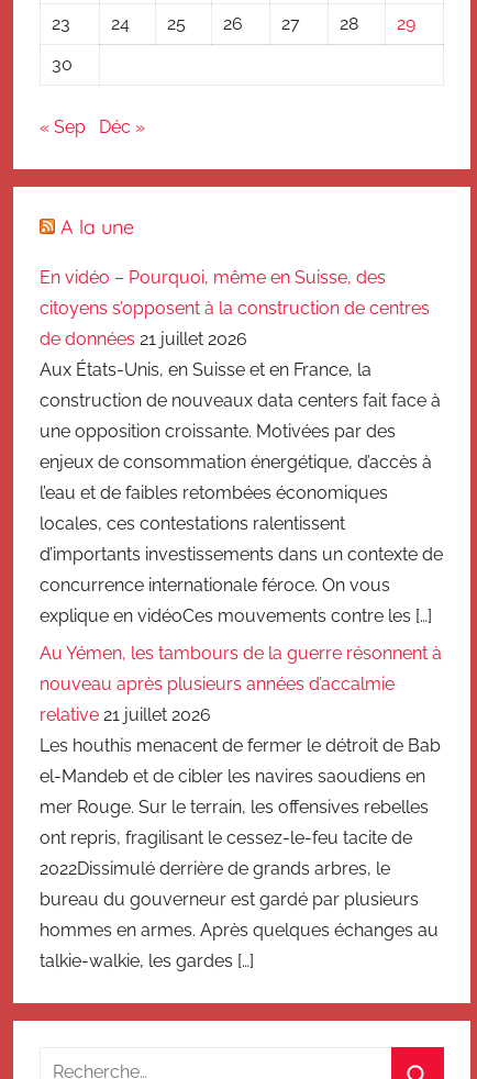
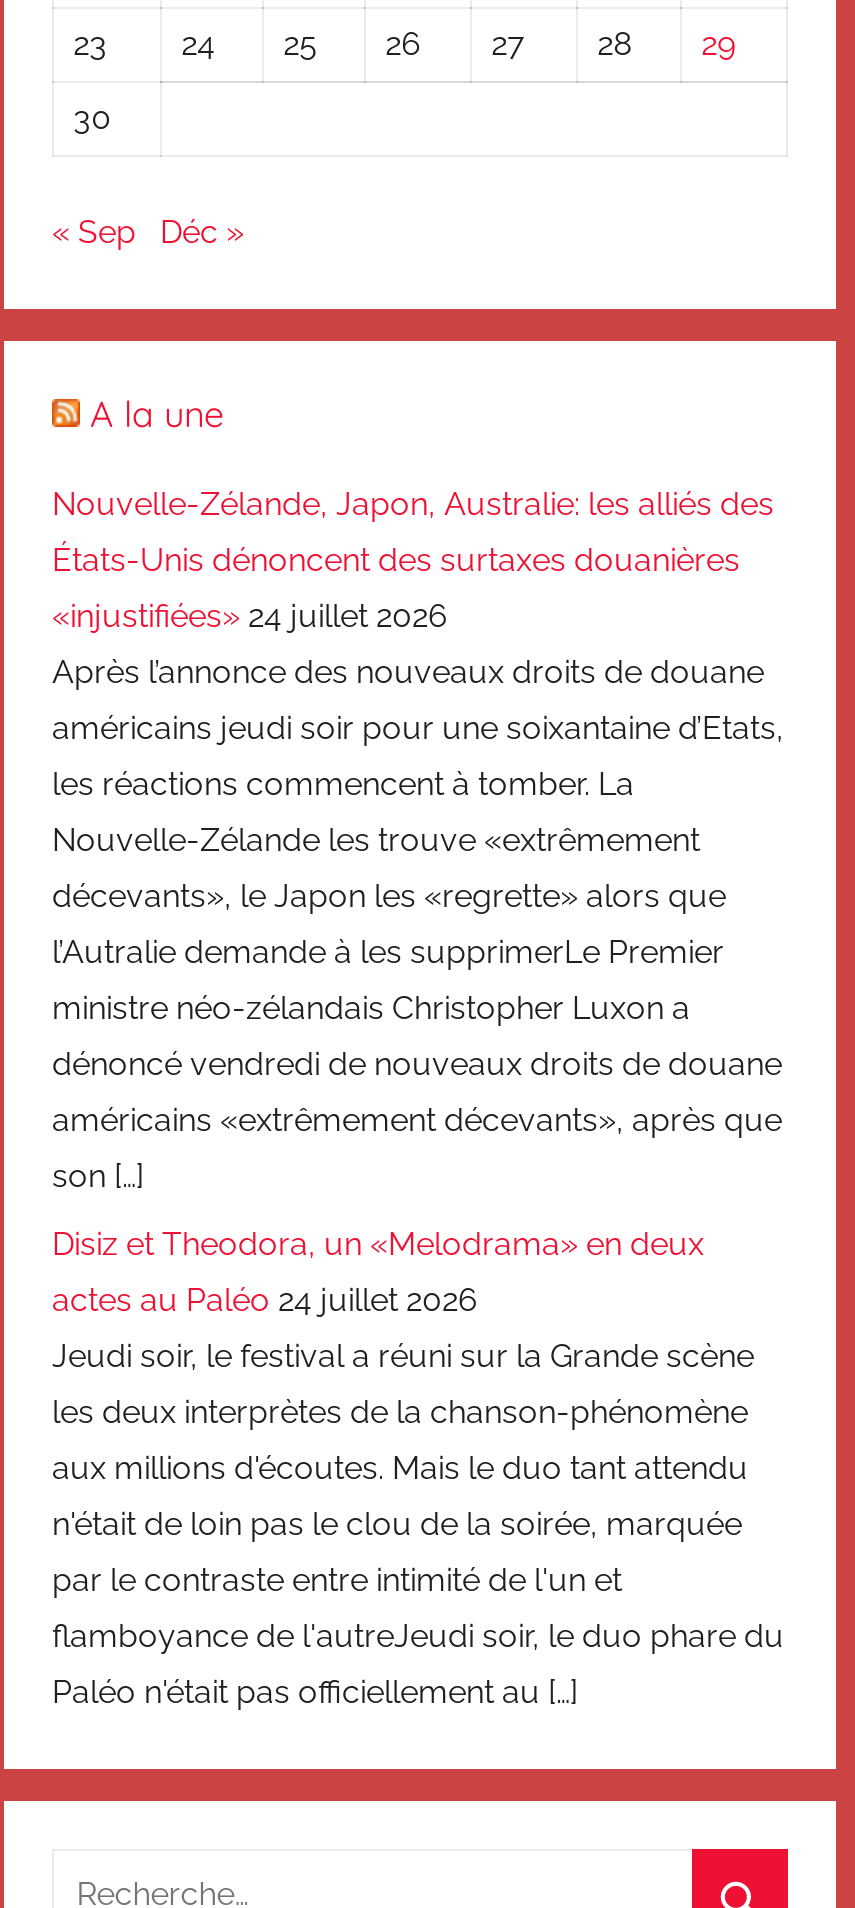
[40,267,443,971] En vidéo – Pourquoi, même en Suisse, des | citoyens s’opposent à la construction de centres | de données 21 juillet 2026 | Aux États-Unis, en Suisse et en France, la | construction de nouveaux data centers fait face à | une opposition croissante. Motivées par des | enjeux de consommation énergétique, d’accès à | l’eau et de faibles retombées économiques | locales, ces contestations ralentissent | d’importants investissements dans un contexte de | concurrence internationale féroce. On vous | explique en vidéoCes mouvements contre les […] | Au Yémen, les tambours de la guerre résonnent à | nouveau après plusieurs années d’accalmie | relative 21 juillet 2026 | Les houthis menacent de fermer le détroit de Bab | el-Mandeb et de cibler les navires saoudiens en | mer Rouge. Sur le terrain, les offensives rebelles | ont repris, fragilisant le cessez-le-feu tacite de | 2022Dissimulé derrière de grands arbres, le | bureau du gouverneur est gardé par plusieurs | hommes en armes. Après quelques échanges au | talkie-walkie, les gardes […] -> [52,485,784,1712] Nouvelle-Zélande, Japon, Australie: les alliés des | États-Unis dénoncent des surtaxes douanières | «injustifiées» 24 juillet 2026 | Après l’annonce des nouveaux droits de douane | américains jeudi soir pour une soixantaine d’Etats, | les réactions commencent à tomber. La | Nouvelle-Zélande les trouve «extrêmement | décevants», le Japon les «regrette» alors que | l’Autralie demande à les supprimerLe Premier | ministre néo-zélandais Christopher Luxon a | dénoncé vendredi de nouveaux droits de douane | américains «extrêmement décevants», après que | son […] | Disiz et Theodora, un «Melodrama» en deux | actes au Paléo 24 juillet 2026 | Jeudi soir, le festival a réuni sur la Grande scène | les deux interprètes de la chanson-phénomène | aux millions d'écoutes. Mais le duo tant attendu | n'était de loin pas le clou de la soirée, marquée | par le contraste entre intimité de l'un et | flamboyance de l'autreJeudi soir, le duo phare du | Paléo n'était pas officiellement au […]

